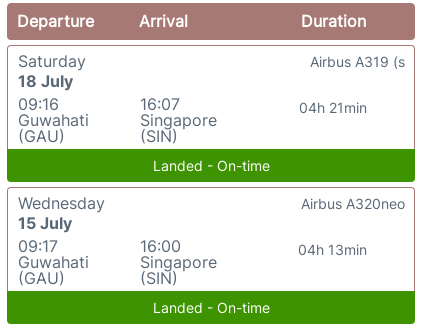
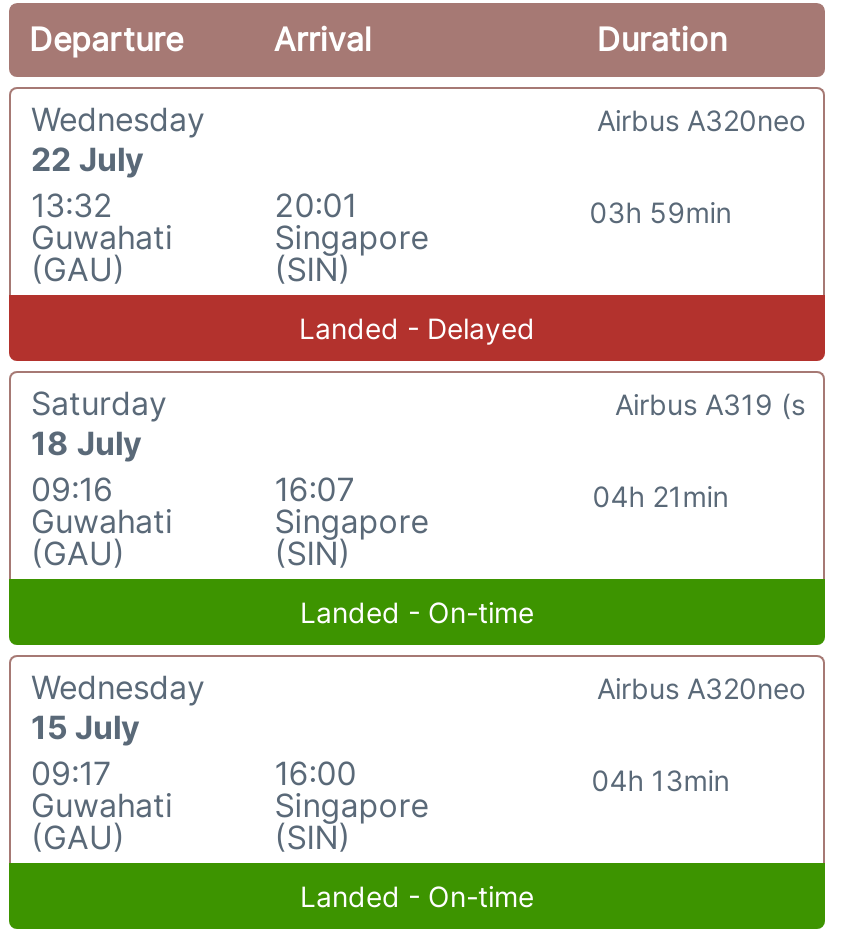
none -> [31,98,205,288] Wednesday | 22 July | 13:32 | Guwahati | (GAU)
none -> [275,184,429,288] 20:01 | Singapore | (SIN)
none -> [299,310,535,344] Landed - Delayed
none -> [590,194,732,228] 03h 59min
none -> [597,102,805,136] Airbus A320neo

